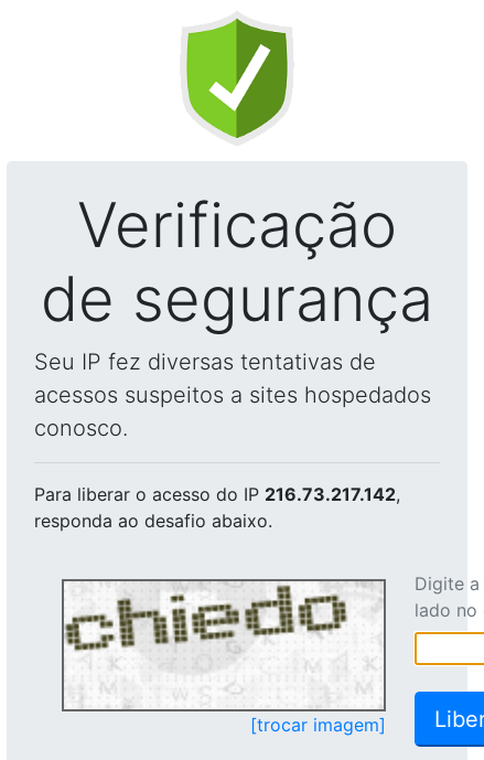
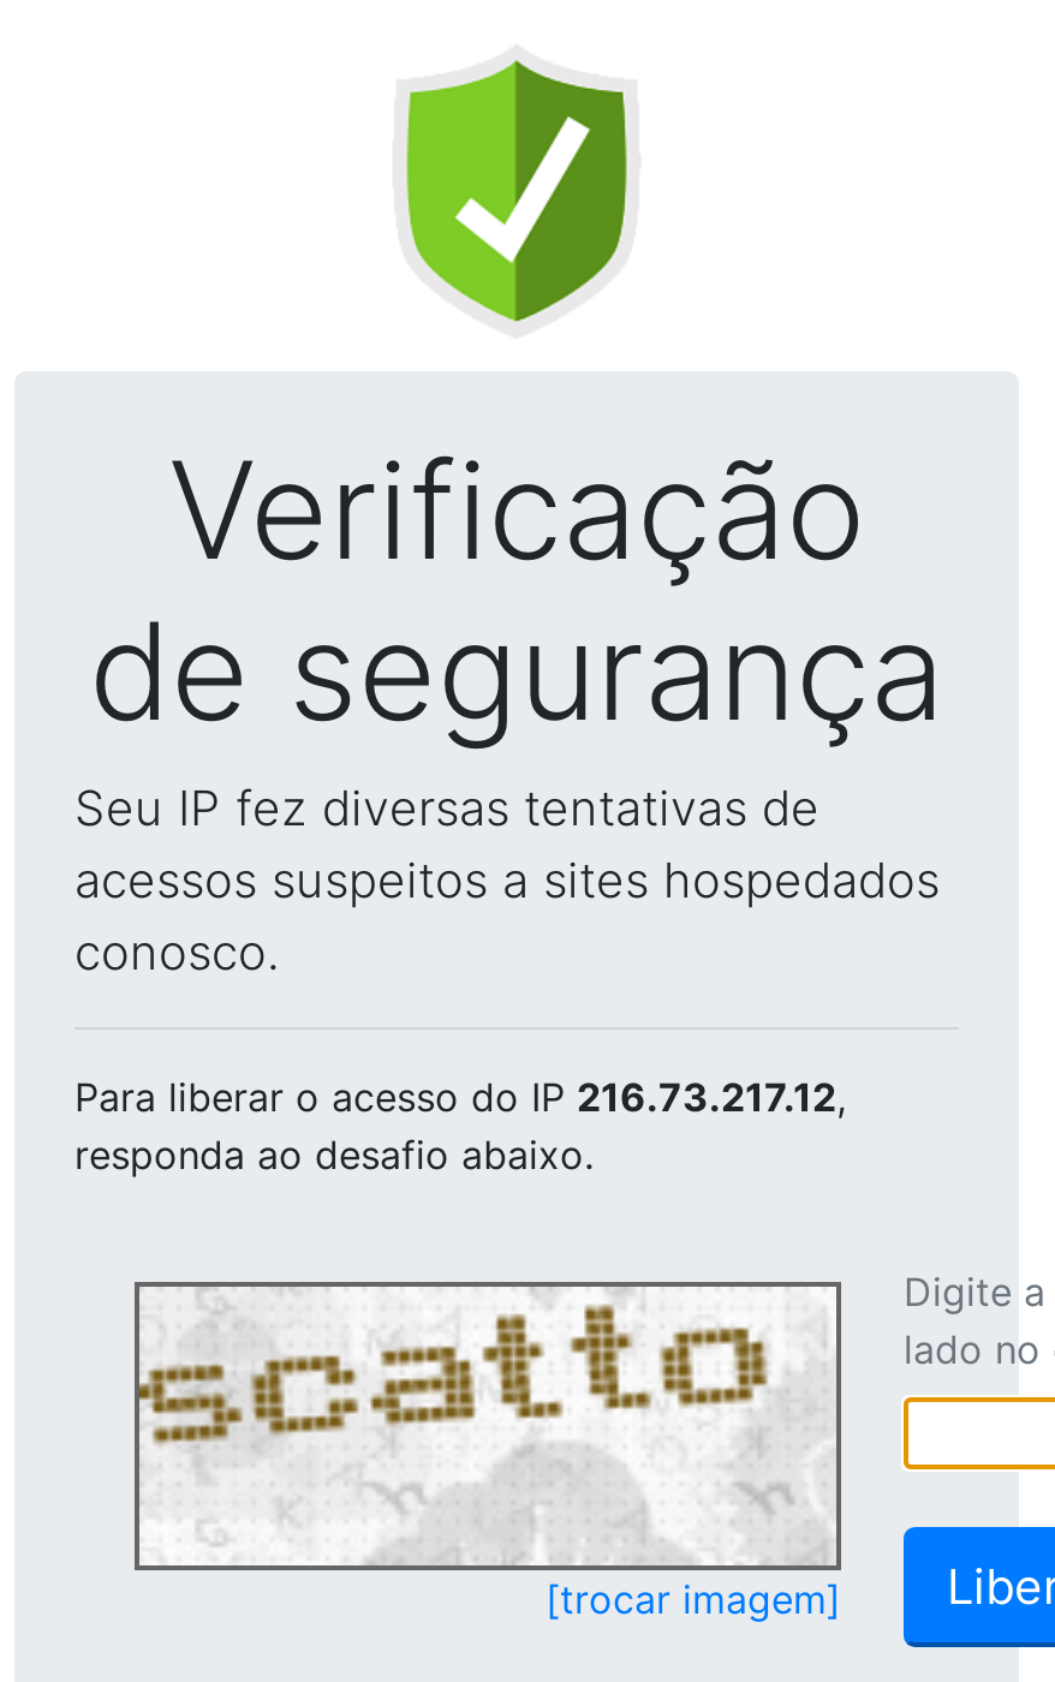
[34,483,400,505] Para liberar o acesso do IP 216.73.217.142, -> [74,1073,846,1121] Para liberar o acesso do IP 216.73.217.12,
[64,585,379,708] [image] -> [137,1296,827,1561] [image]

